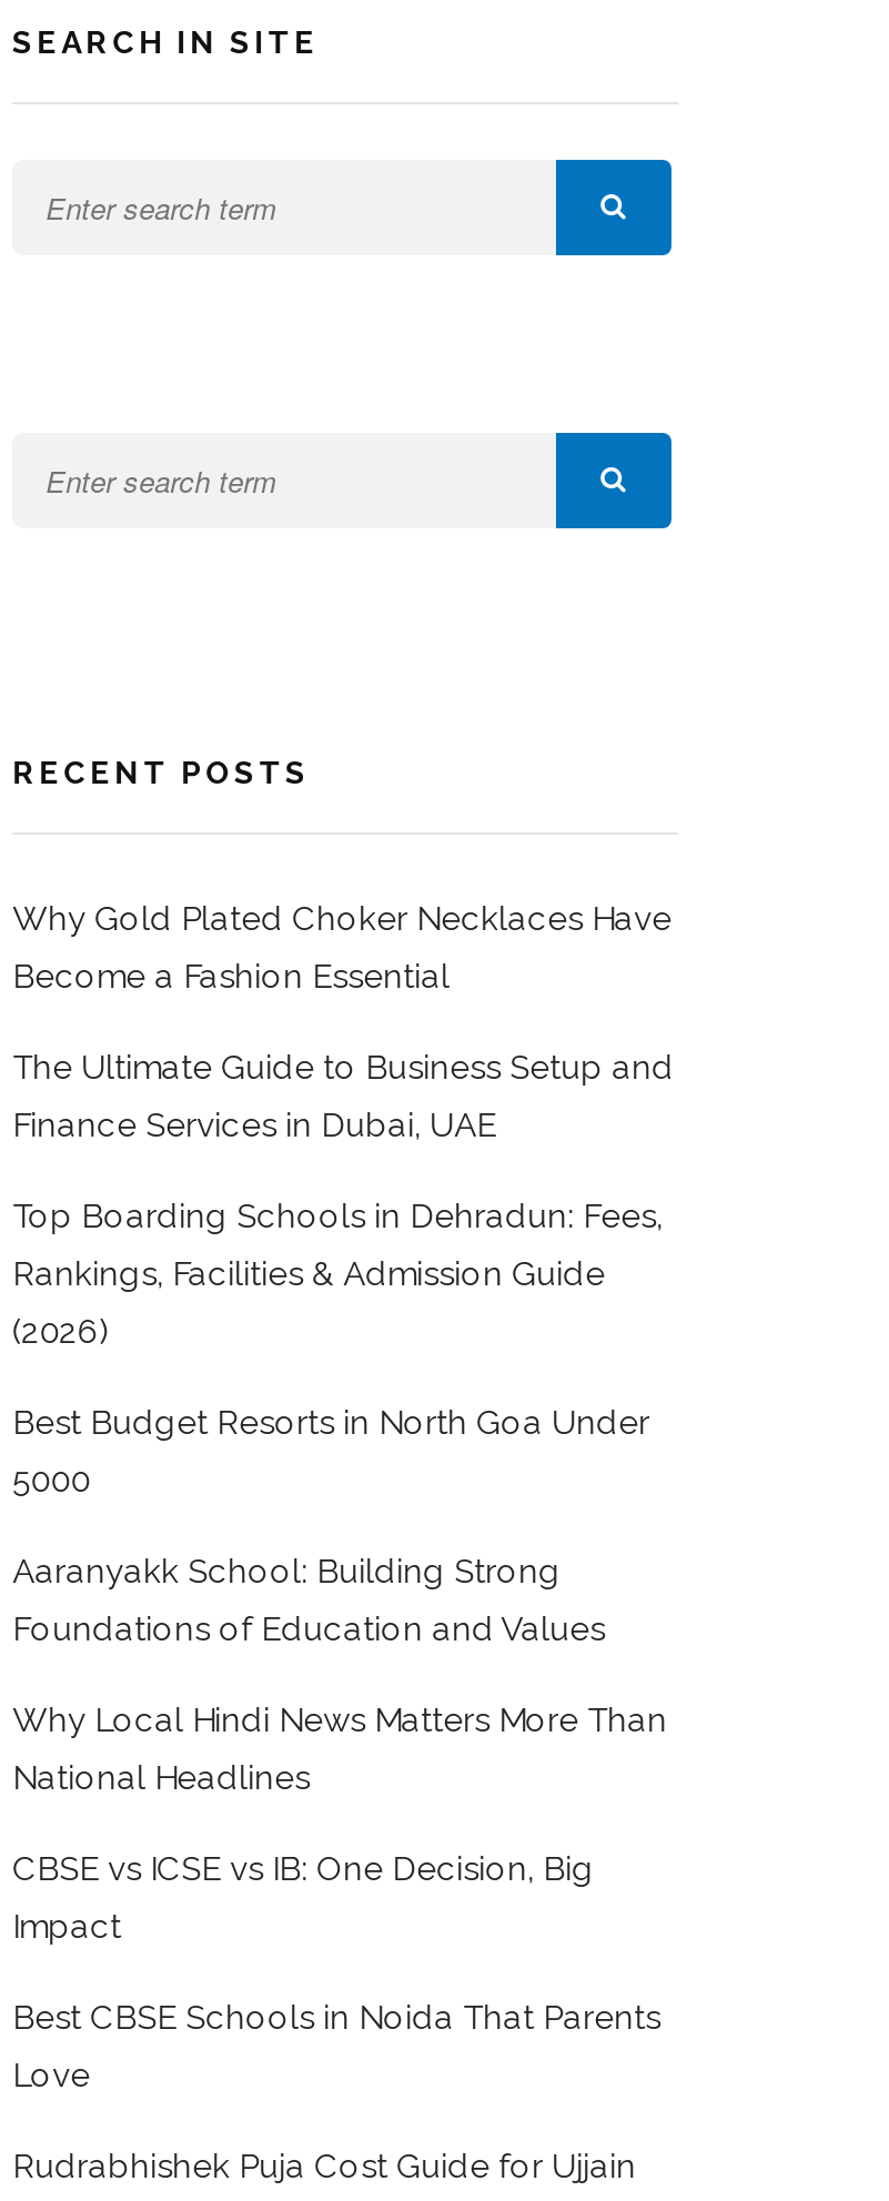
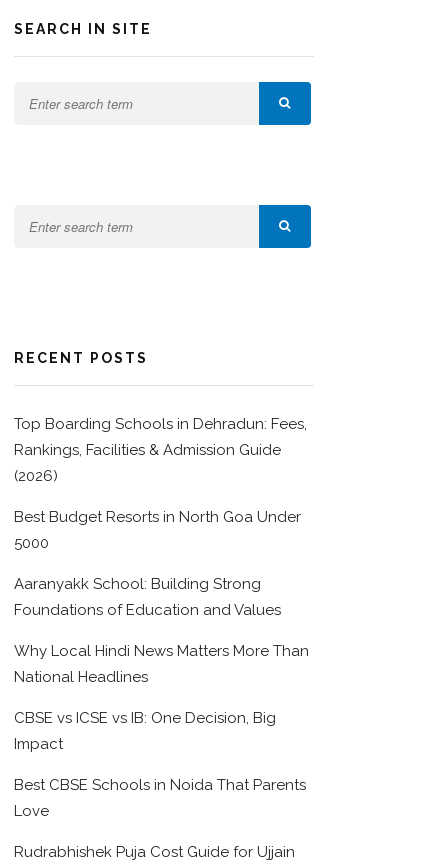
[12,899,674,1146] Why Gold Plated Choker Necklaces Have | Become a Fashion Essential | The Ultimate Guide to Business Setup and | Finance Services in Dubai, UAE -> none

